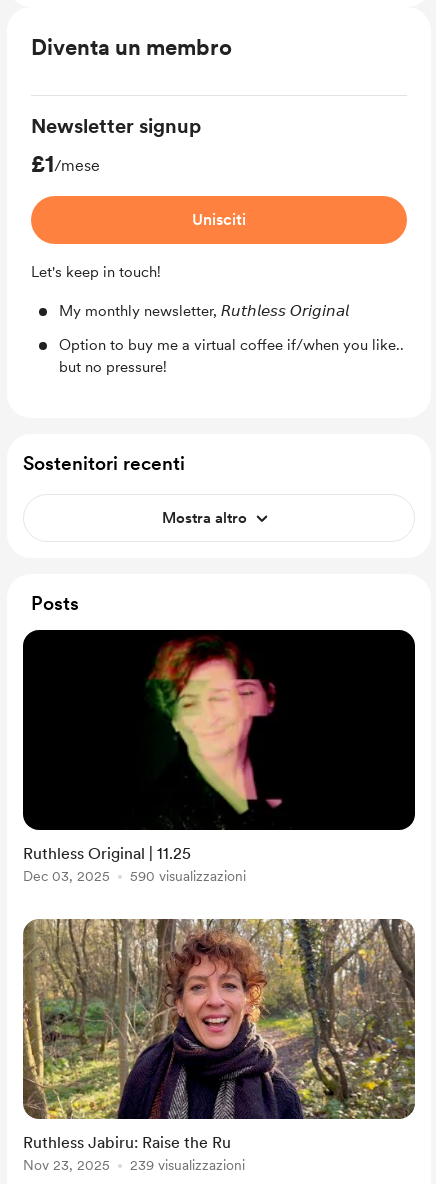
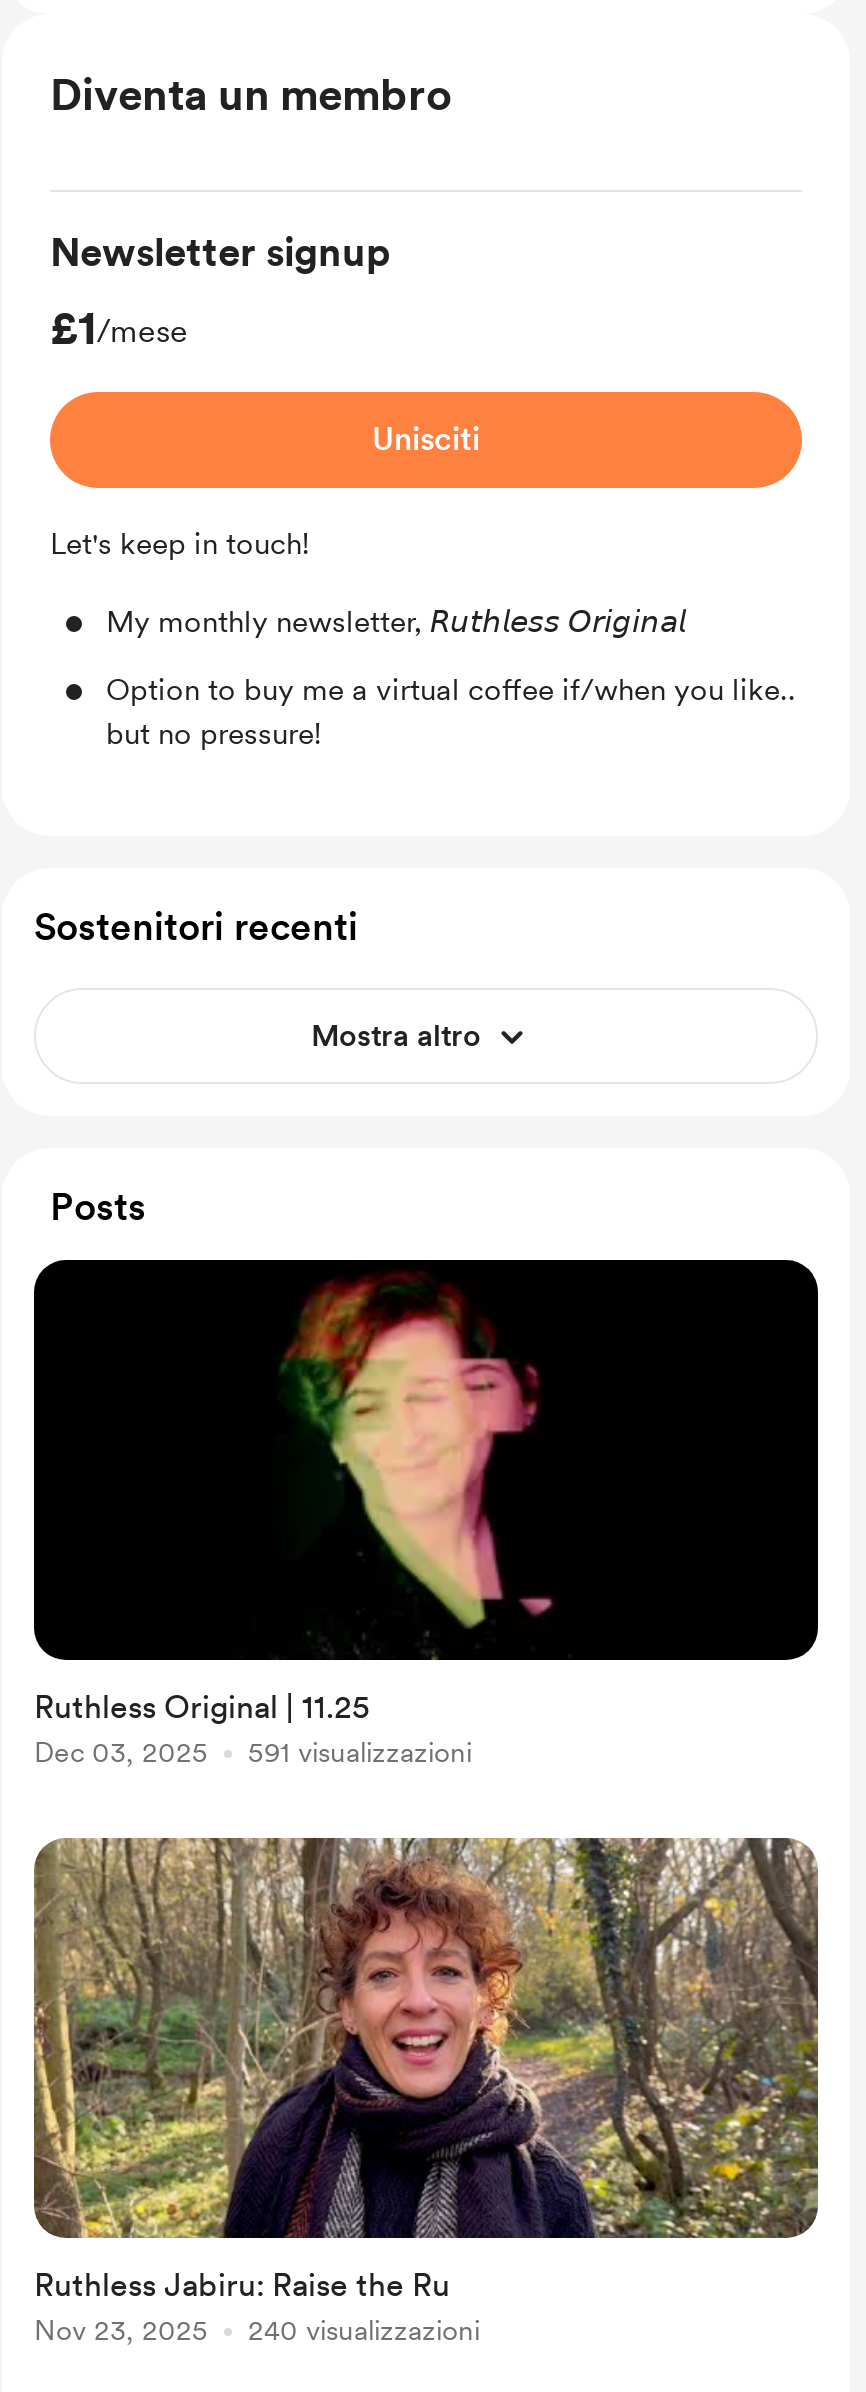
[130,868,246,884] 590 visualizzazioni -> [248,1736,472,1768] 591 visualizzazioni
[130,1157,245,1173] 239 visualizzazioni -> [248,2314,480,2346] 240 visualizzazioni

